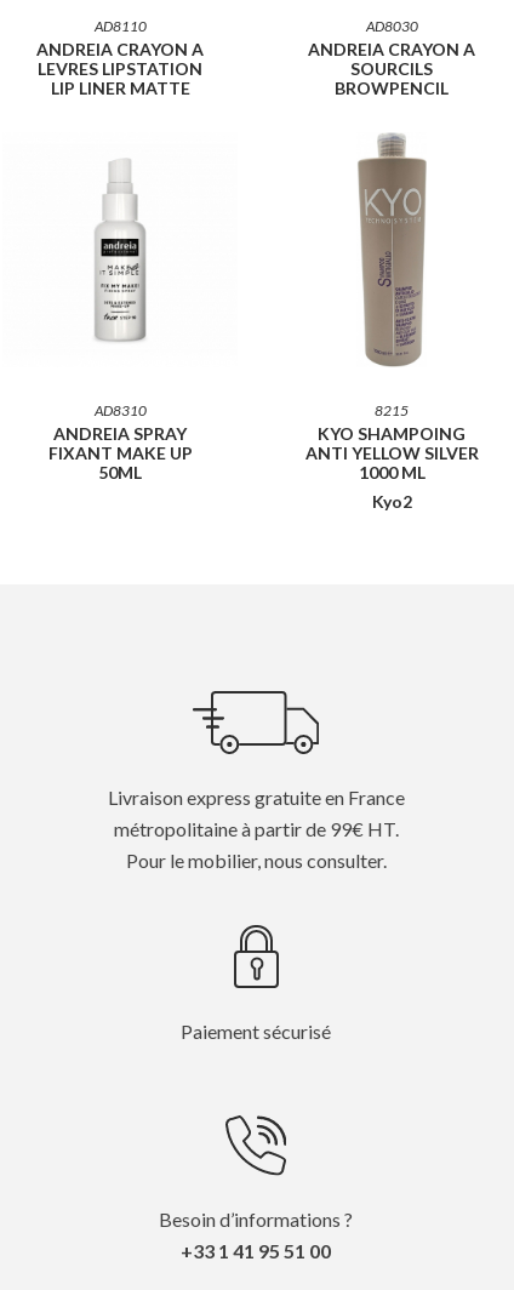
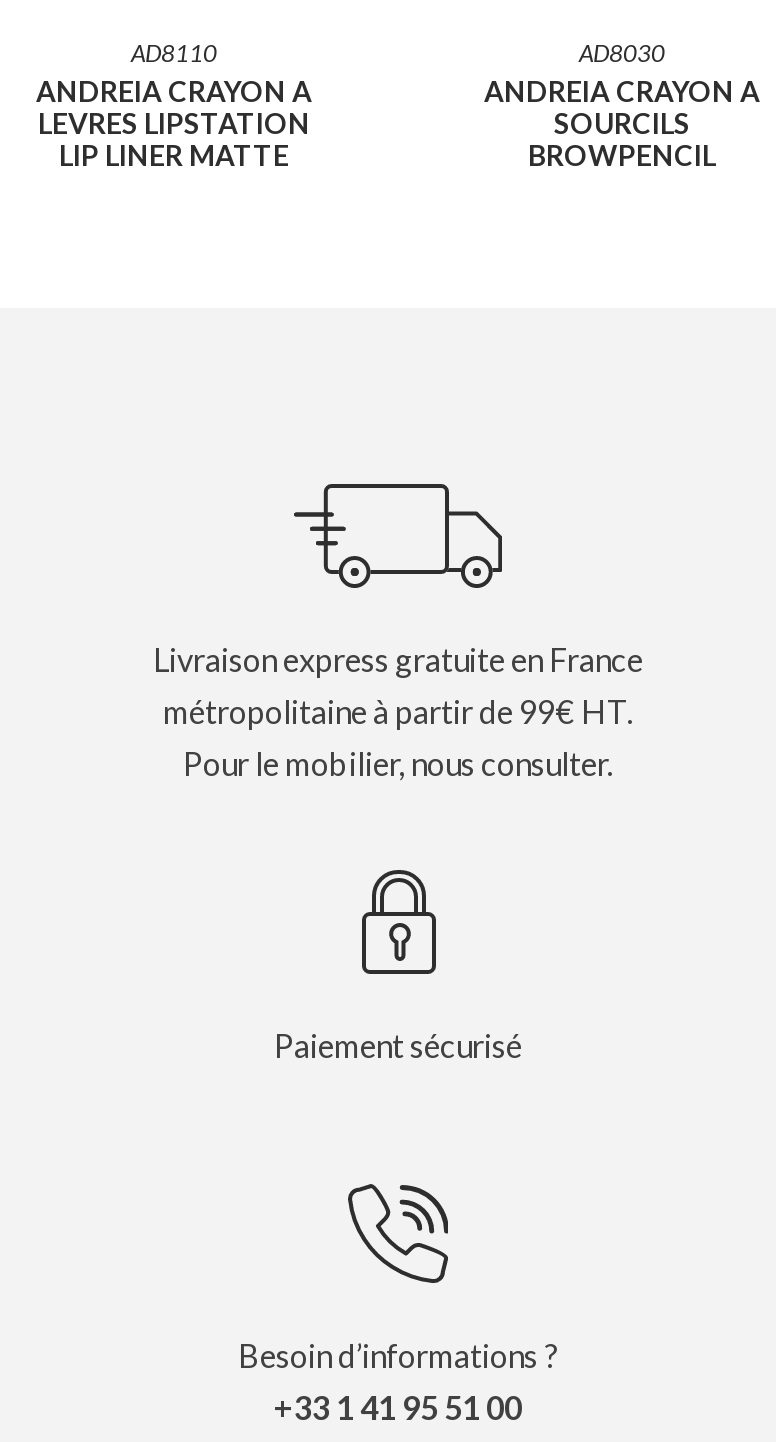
[305,132,478,512] [image] | 8215 | KYO SHAMPOING | ANTI YELLOW SILVER | 1000 ML | Kyo2 -> none
[95,158,147,342] [image] -> none
[48,401,192,483] AD8310 | ANDREIA SPRAY | FIXANT MAKE UP | 50ML -> none

